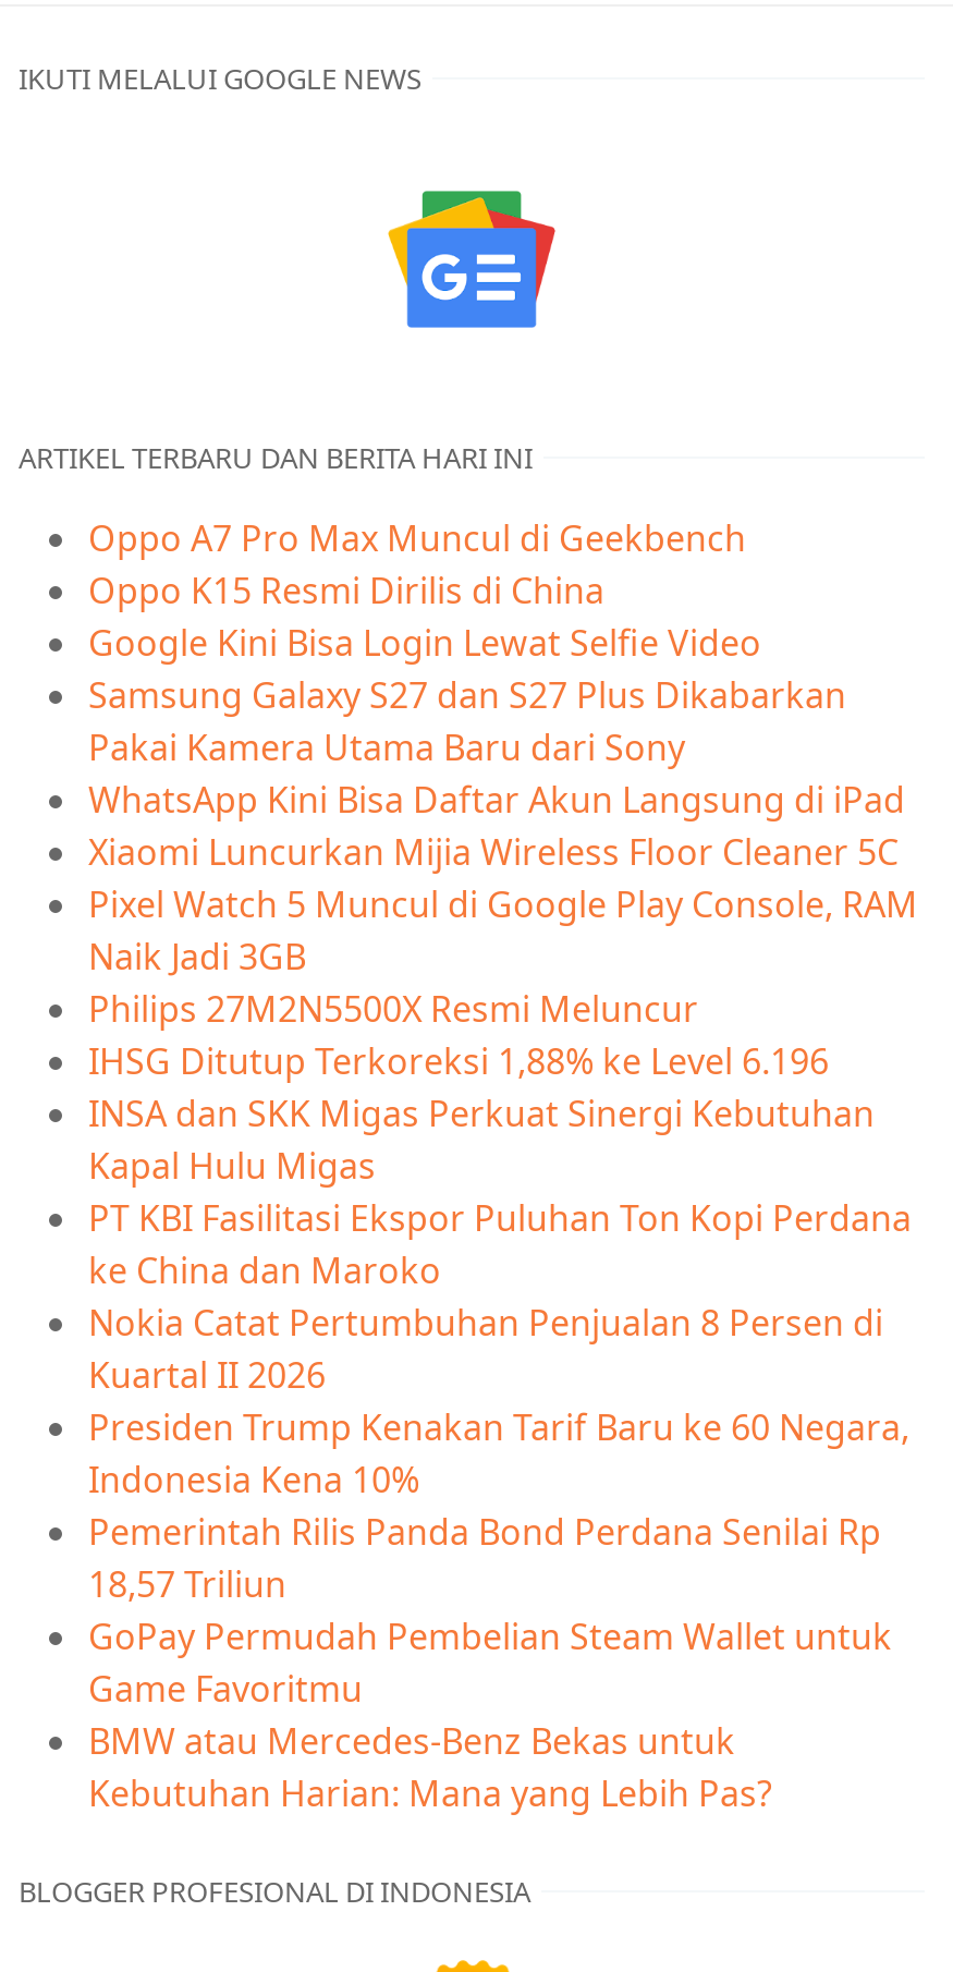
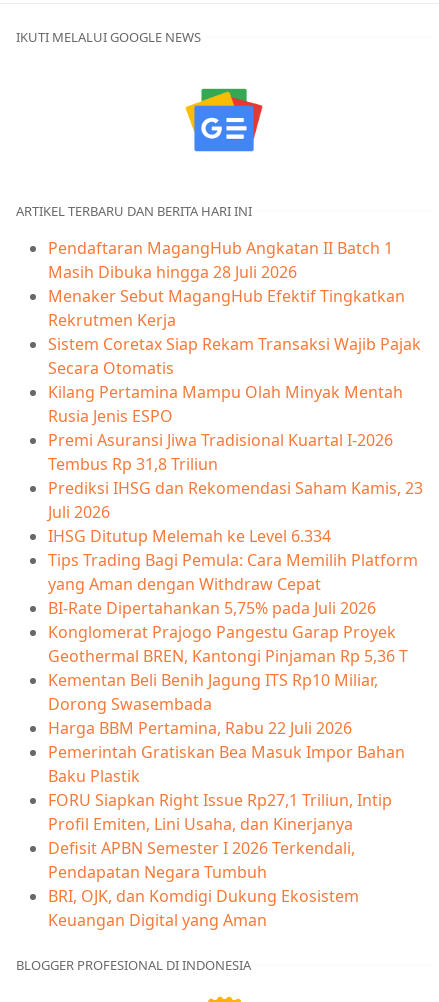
[88,515,918,1818] Oppo A7 Pro Max Muncul di Geekbench | Oppo K15 Resmi Dirilis di China | Google Kini Bisa Login Lewat Selfie Video | Samsung Galaxy S27 dan S27 Plus Dikabarkan | Pakai Kamera Utama Baru dari Sony | WhatsApp Kini Bisa Daftar Akun Langsung di iPad | Xiaomi Luncurkan Mijia Wireless Floor Cleaner 5C | Pixel Watch 5 Muncul di Google Play Console, RAM | Naik Jadi 3GB | Philips 27M2N5500X Resmi Meluncur | IHSG Ditutup Terkoreksi 1,88% ke Level 6.196 | INSA dan SKK Migas Perkuat Sinergi Kebutuhan | Kapal Hulu Migas | PT KBI Fasilitasi Ekspor Puluhan Ton Kopi Perdana | ke China dan Maroko | Nokia Catat Pertumbuhan Penjualan 8 Persen di | Kuartal II 2026 | Presiden Trump Kenakan Tarif Baru ke 60 Negara, | Indonesia Kena 10% | Pemerintah Rilis Panda Bond Perdana Senilai Rp | 18,57 Triliun | GoPay Permudah Pembelian Steam Wallet untuk | Game Favoritmu | BMW atau Mercedes-Benz Bekas untuk | Kebutuhan Harian: Mana yang Lebih Pas? -> [48,237,423,931] Pendaftaran MagangHub Angkatan II Batch 1 | Masih Dibuka hingga 28 Juli 2026 | Menaker Sebut MagangHub Efektif Tingkatkan | Rekrutmen Kerja | Sistem Coretax Siap Rekam Transaksi Wajib Pajak | Secara Otomatis | Kilang Pertamina Mampu Olah Minyak Mentah | Rusia Jenis ESPO | Premi Asuransi Jiwa Tradisional Kuartal I-2026 | Tembus Rp 31,8 Triliun | Prediksi IHSG dan Rekomendasi Saham Kamis, 23 | Juli 2026 | IHSG Ditutup Melemah ke Level 6.334 | Tips Trading Bagi Pemula: Cara Memilih Platform | yang Aman dengan Withdraw Cepat | BI-Rate Dipertahankan 5,75% pada Juli 2026 | Konglomerat Prajogo Pangestu Garap Proyek | Geothermal BREN, Kantongi Pinjaman Rp 5,36 T | Kementan Beli Benih Jagung ITS Rp10 Miliar, | Dorong Swasembada | Harga BBM Pertamina, Rabu 22 Juli 2026 | Pemerintah Gratiskan Bea Masuk Impor Bahan | Baku Plastik | FORU Siapkan Right Issue Rp27,1 Triliun, Intip | Profil Emiten, Lini Usaha, dan Kinerjanya | Defisit APBN Semester I 2026 Terkendali, | Pendapatan Negara Tumbuh | BRI, OJK, dan Komdigi Dukung Ekosistem | Keuangan Digital yang Aman

